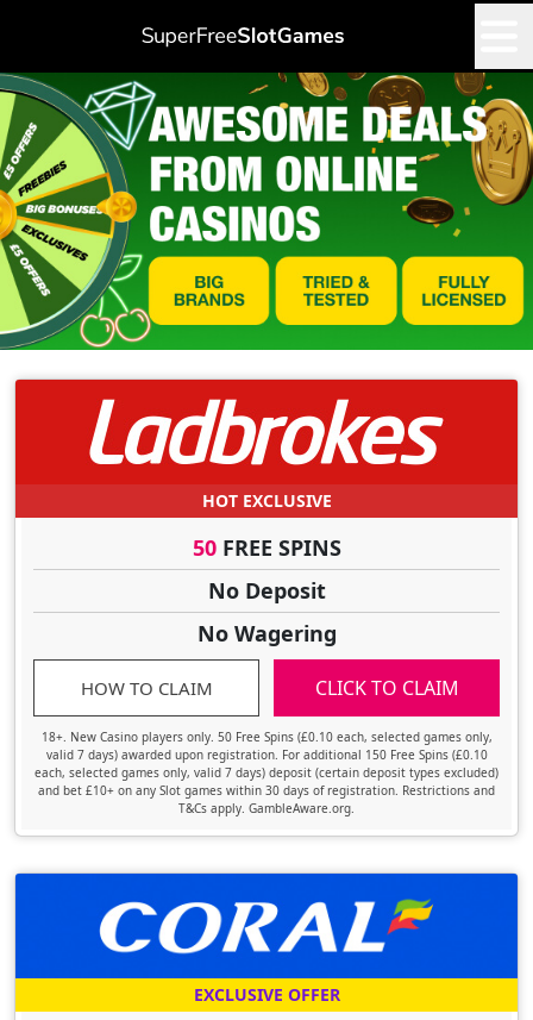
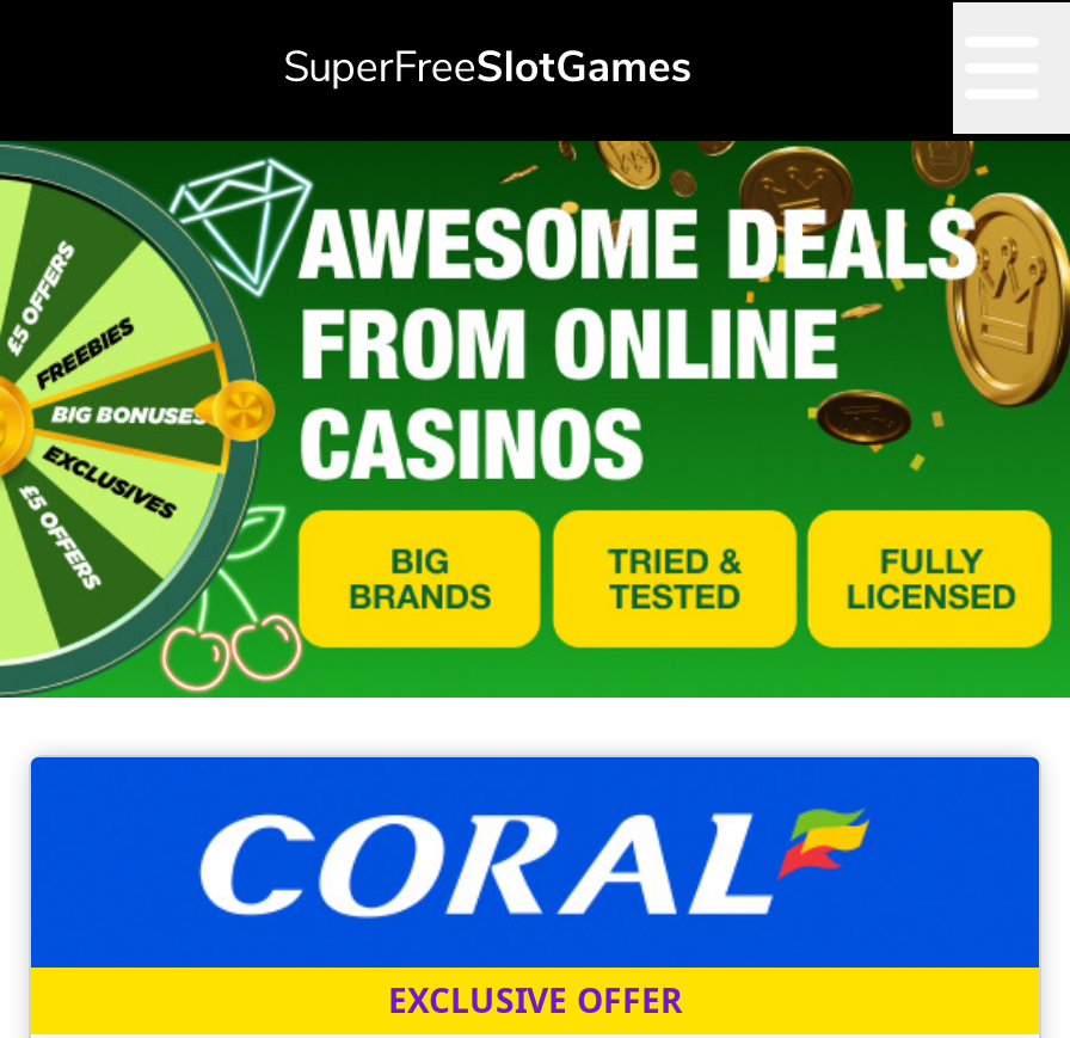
[14,378,519,817] [image] | HOT EXCLUSIVE | 50 FREE SPINS | No Deposit | No Wagering | CLICK TO CLAIM | HOW TO CLAIM | 18+. New Casino players only. 50 Free Spins (£0.10 each, selected games only, | valid 7 days) awarded upon registration. For additional 150 Free Spins (£0.10 | each, selected games only, valid 7 days) deposit (certain deposit types excluded) | and bet £10+ on any Slot games within 30 days of registration. Restrictions and | T&Cs apply. GambleAware.org. -> none

